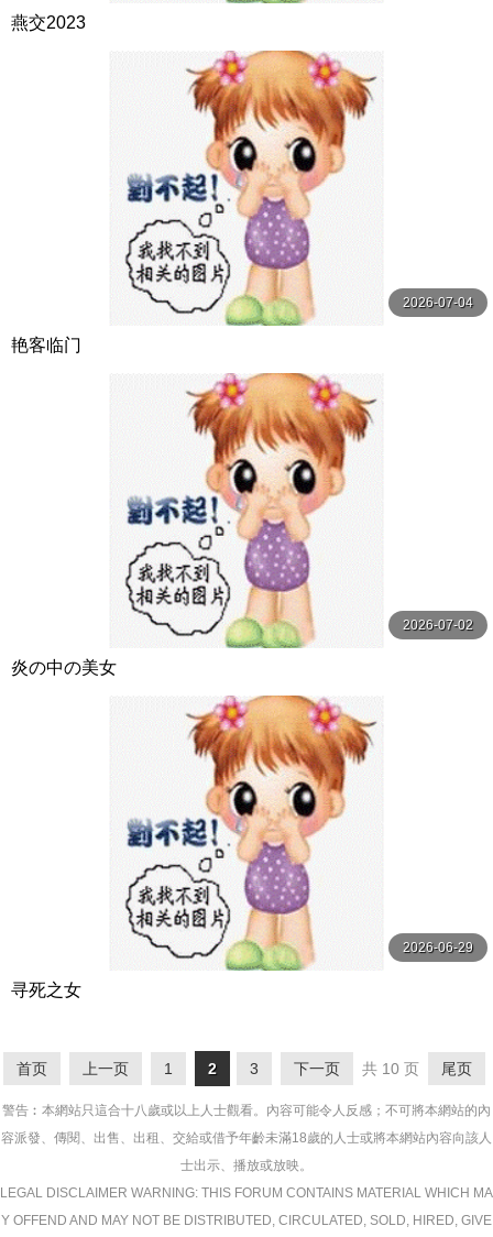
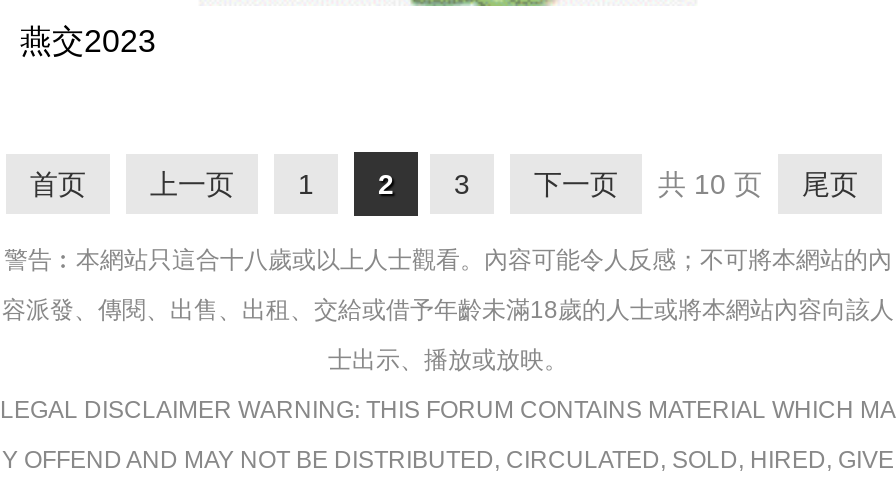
[124,50,473,327] [image] | 2026-07-04 -> none
[11,336,81,354] 艳客临门 -> none
[11,372,377,677] [image] | 炎の中の美女 -> none
[403,617,473,633] 2026-07-02 -> none
[124,694,473,967] [image] | 2026-06-29 -> none
[11,981,81,999] 寻死之女 -> none

